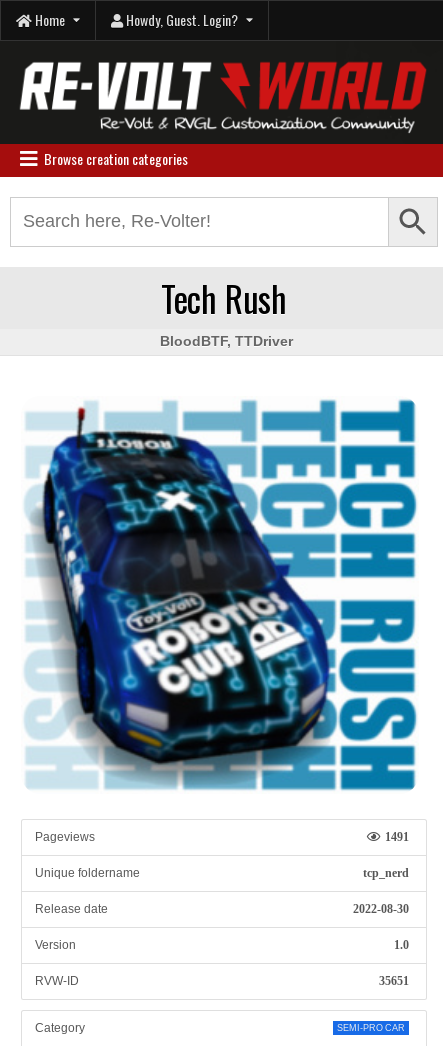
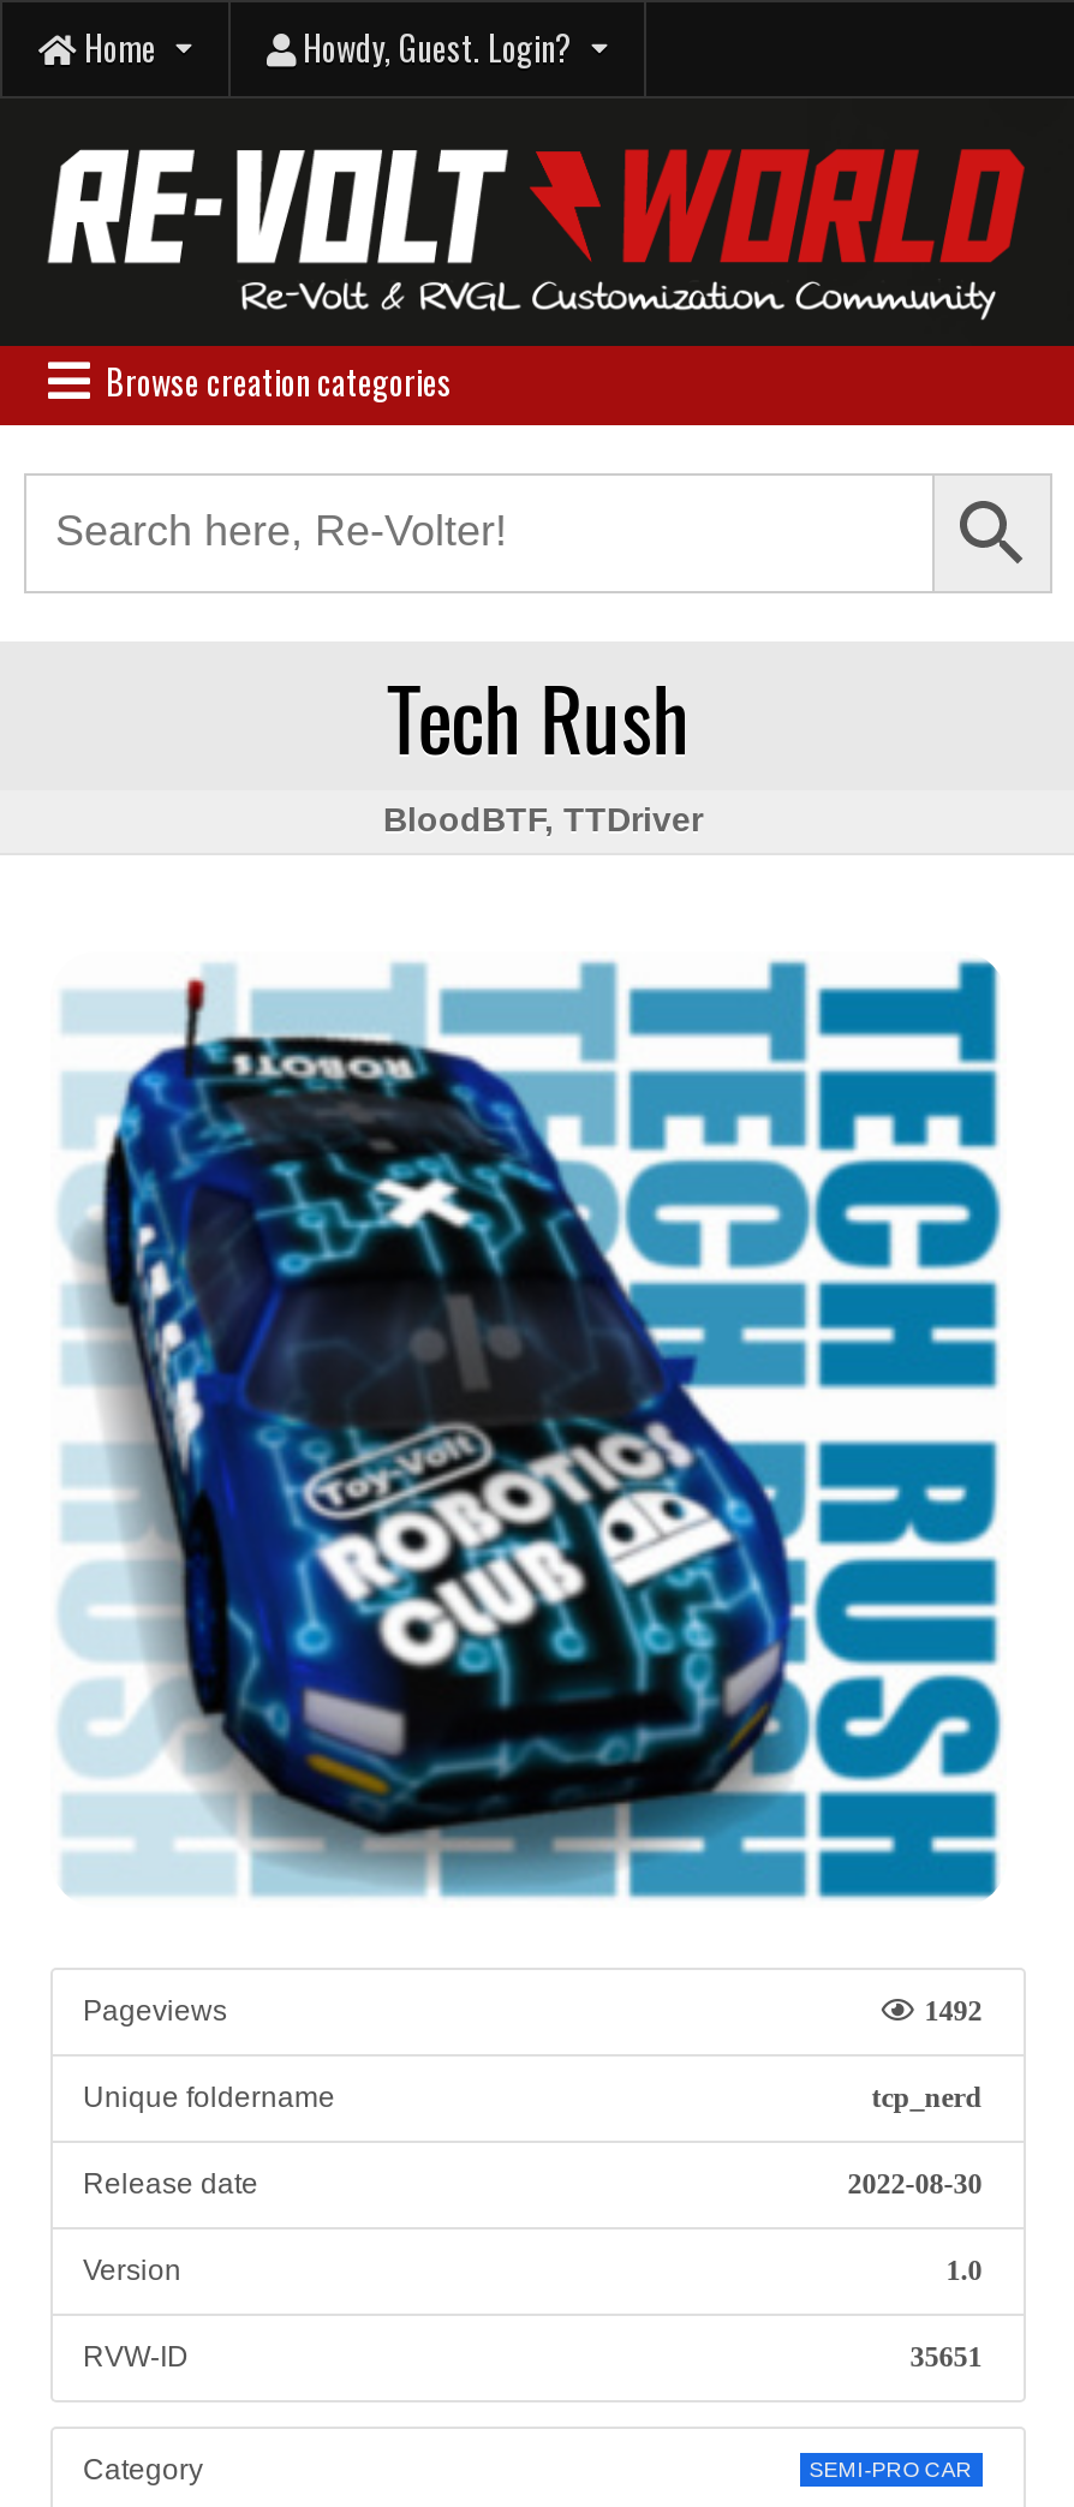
[385,830,409,844] 1491 -> [924,1994,982,2028] 1492

